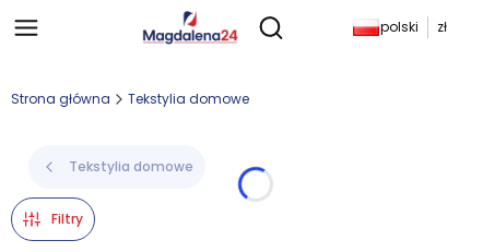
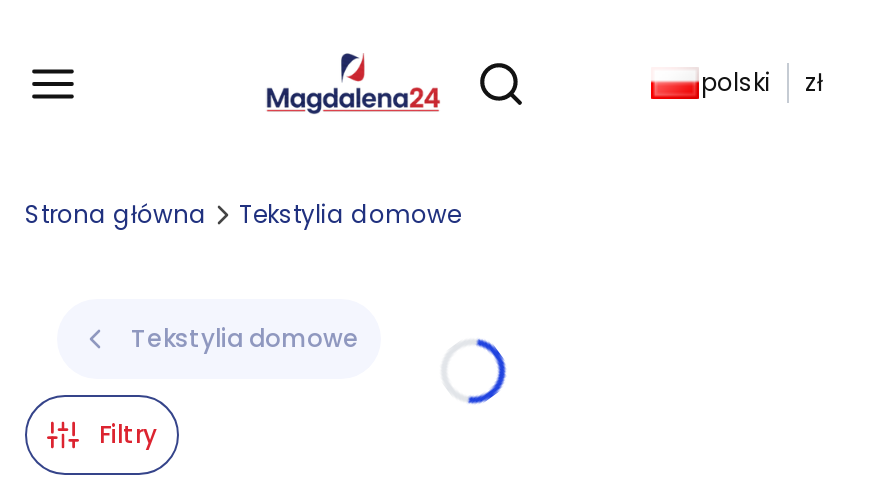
[237,166,273,202] [image] -> [441,339,507,405] [image]

